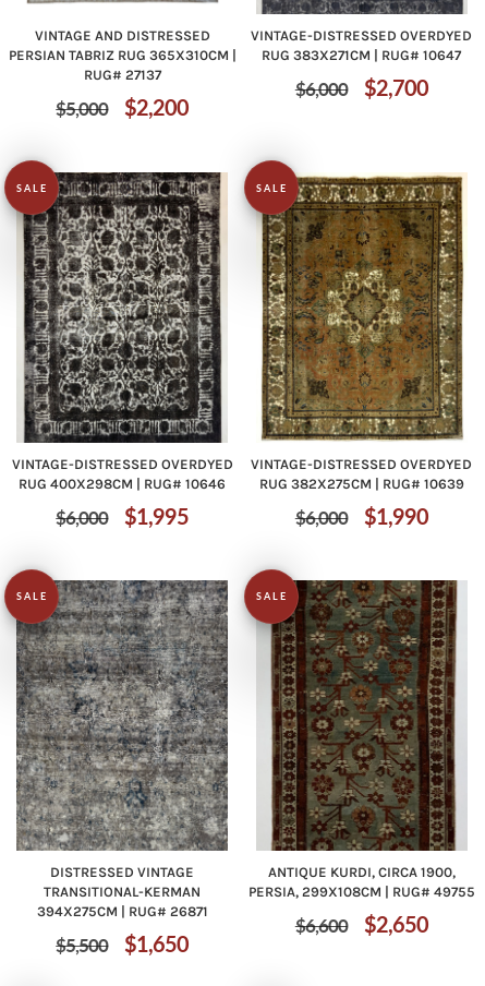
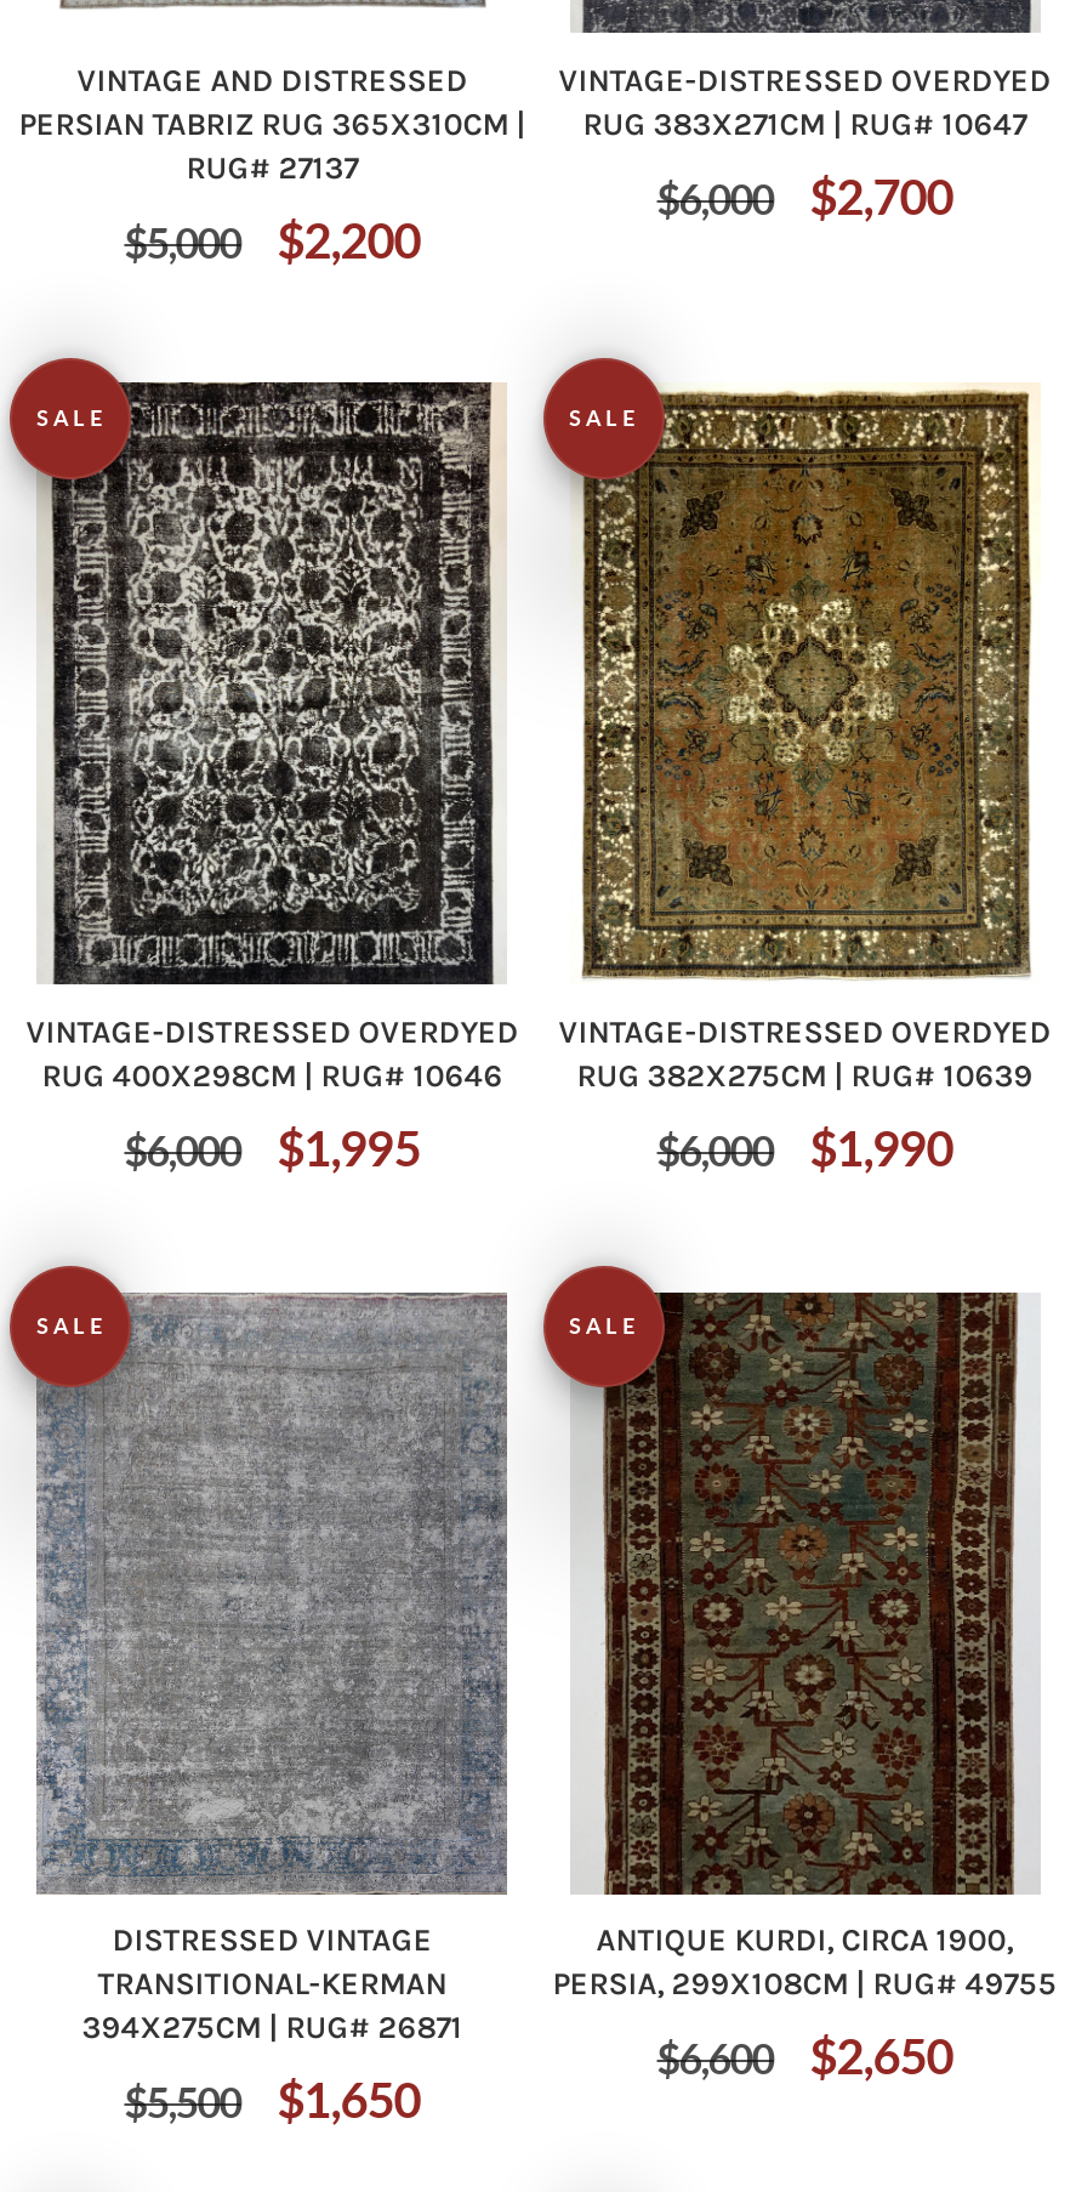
[16,580,228,850] [image] -> [36,1294,507,1891] [image]

